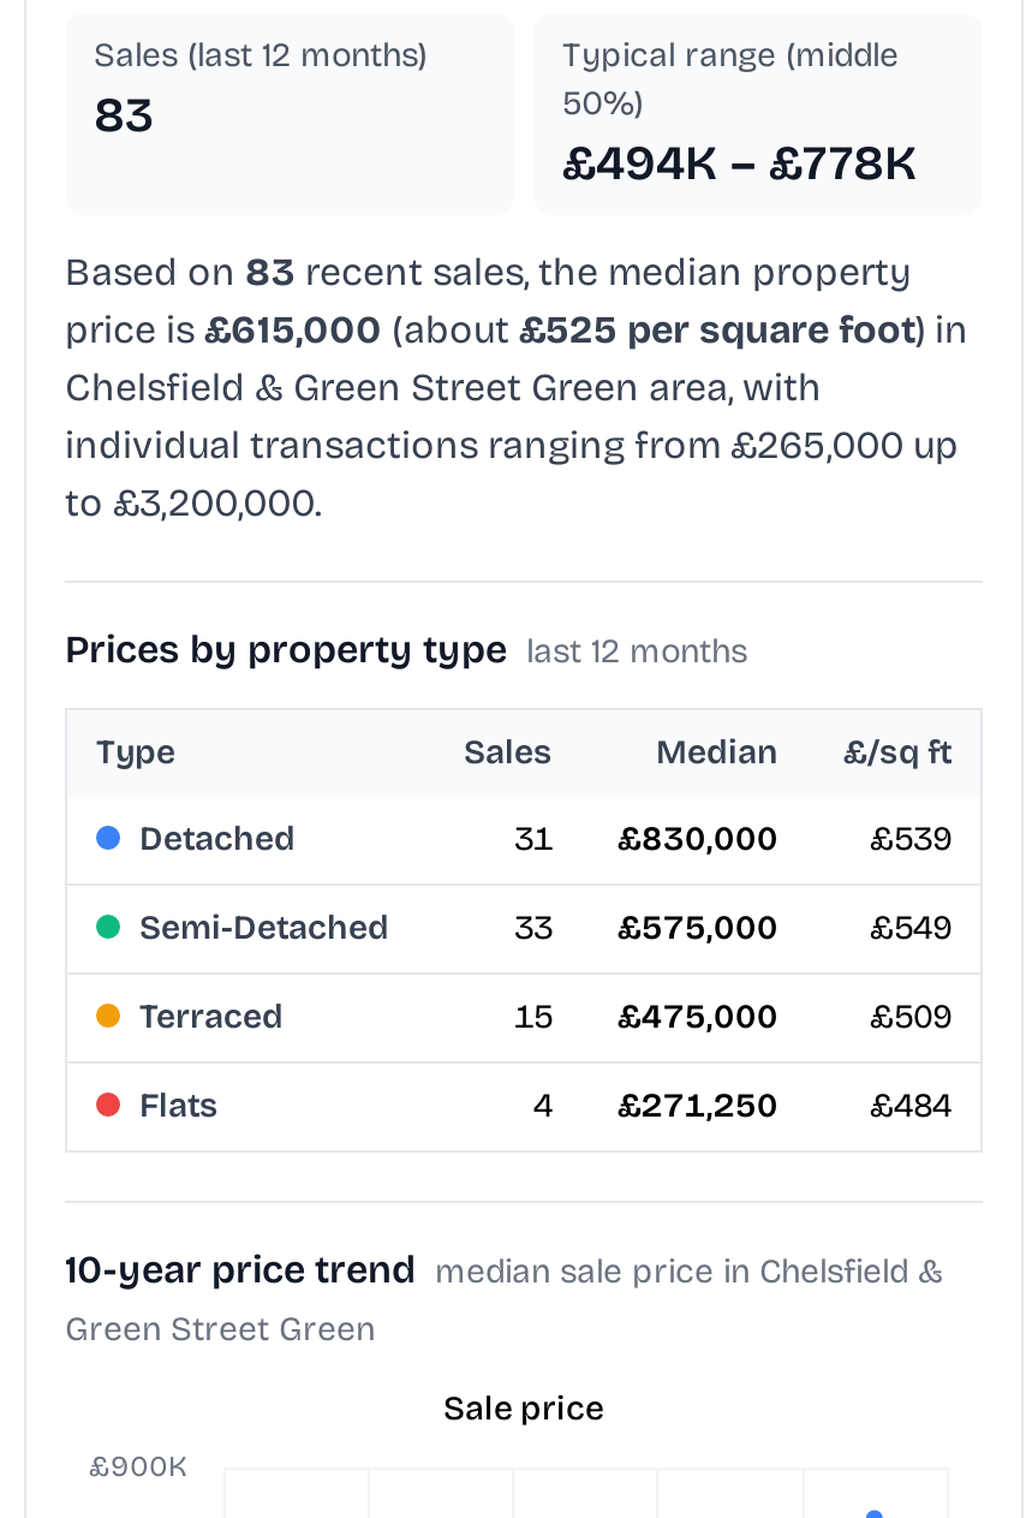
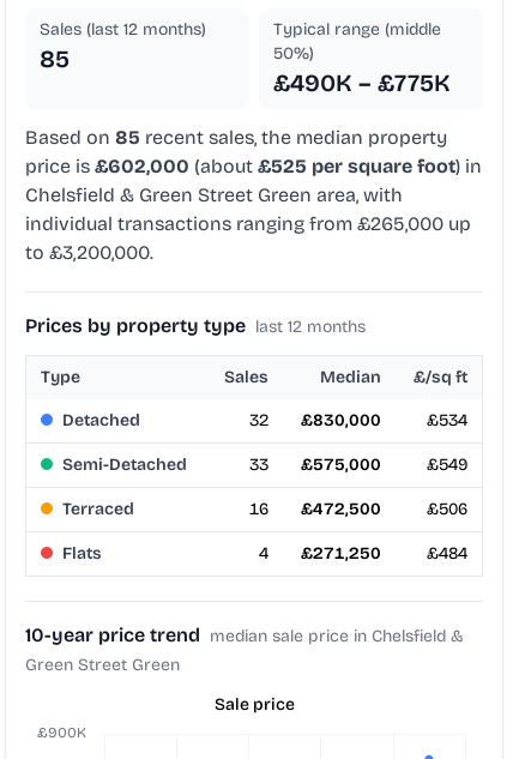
[94,86,154,144] 83 -> [40,45,70,74] 85
[562,134,918,192] £494K – £778K -> [273,69,451,98] £490K – £775K
[65,250,968,353] Based on 83 recent sales, the median property | price is £615,000 (about £525 per square foot) in -> [25,126,482,178] Based on 85 recent sales, the median property | price is £602,000 (about £525 per square foot) in
[514,819,779,860] 31 £830,000 -> [249,411,381,431] 32 £830,000
[870,819,952,860] £539 -> [427,411,467,431] £534
[514,997,553,1038] 15 -> [249,499,268,520] 16
[618,997,779,1038] £475,000 -> [301,499,381,520] £472,500
[870,997,952,1038] £509 -> [427,499,467,520] £506

